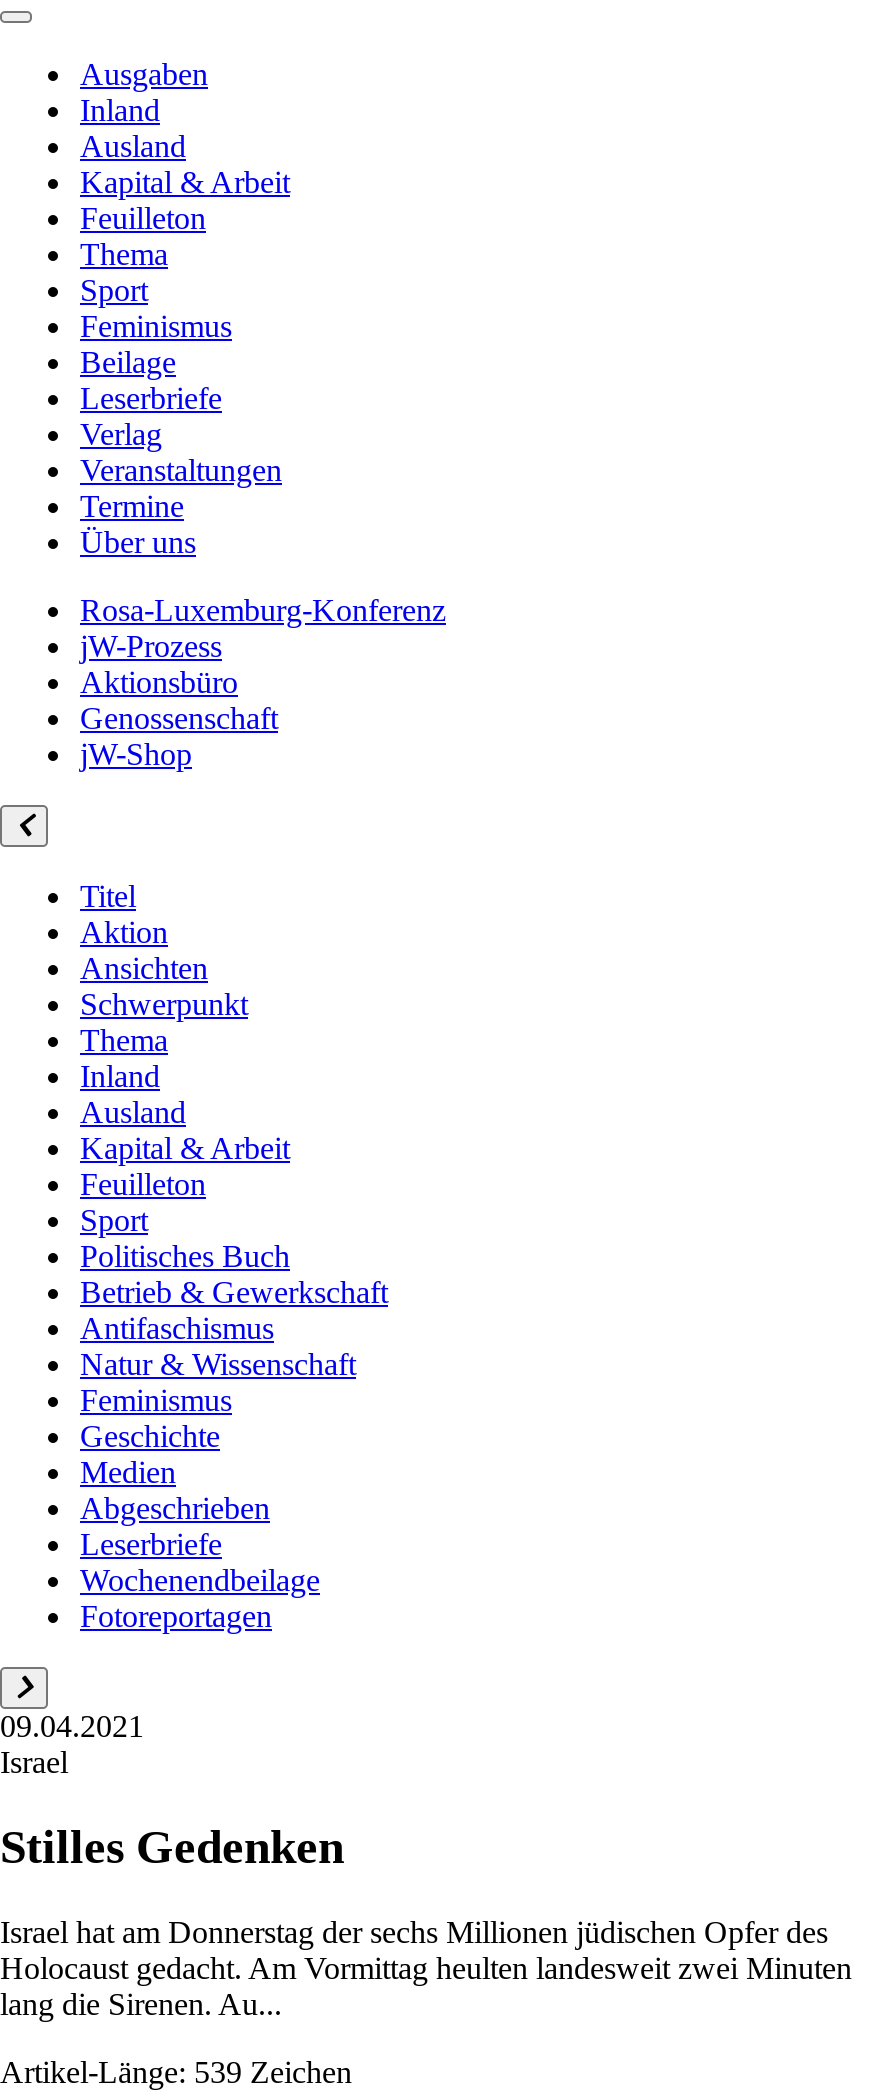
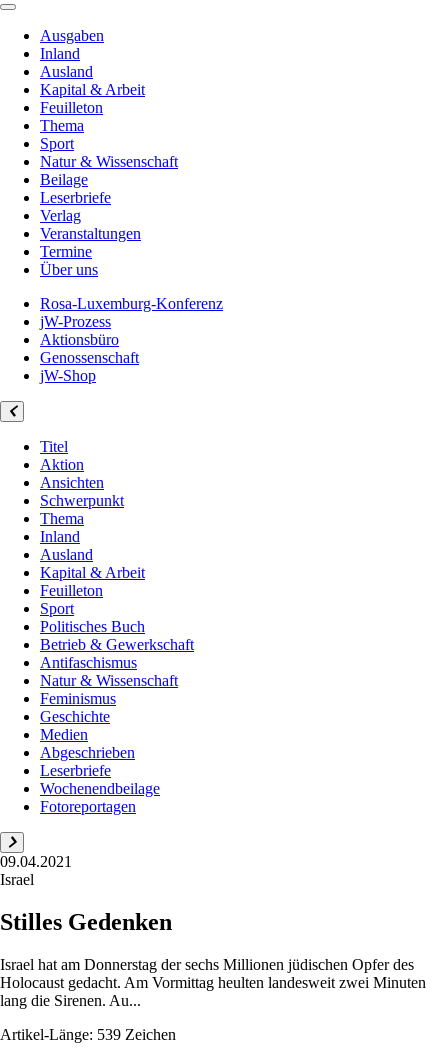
[80,309,232,343] Feminismus -> [40,153,178,170] Natur & Wissenschaft

